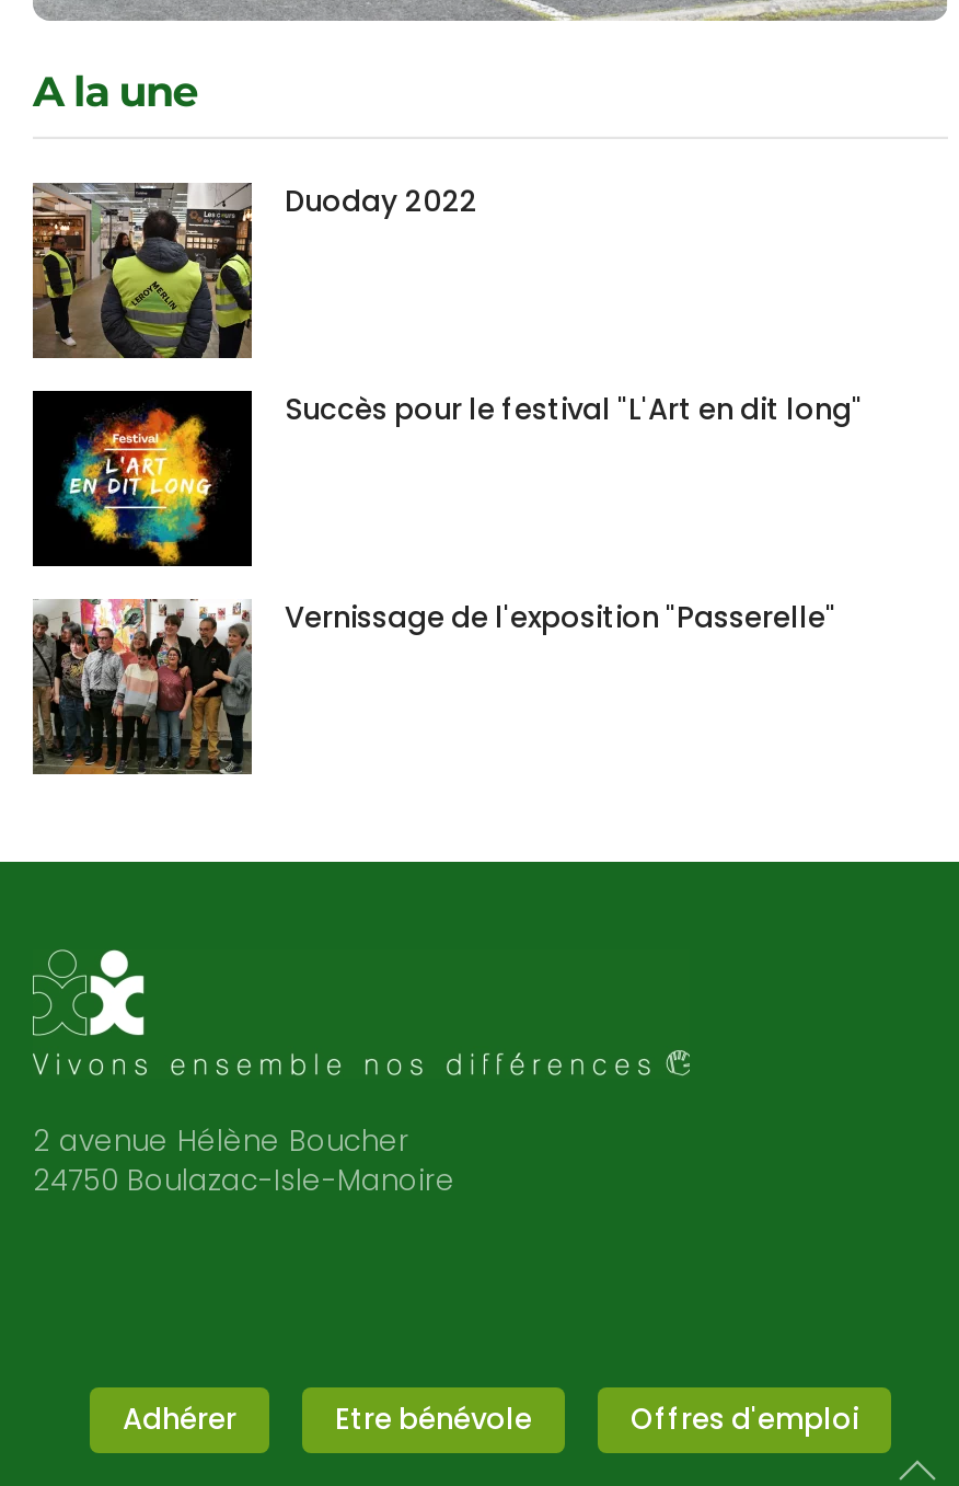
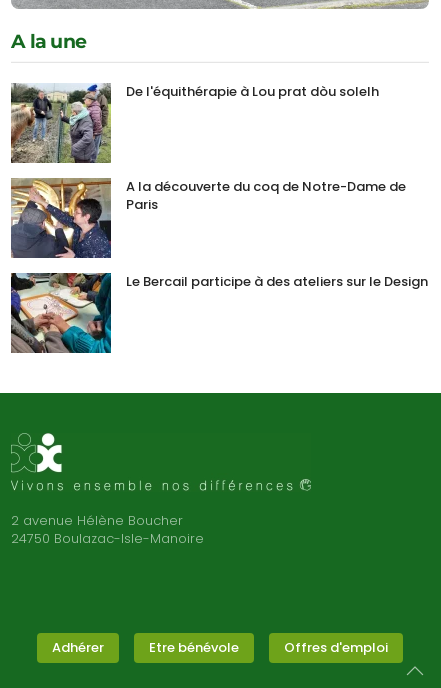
[33,181,477,359] [image] | Duoday 2022 -> [11,82,379,163] [image] | De l'équithérapie à Lou prat dòu solelh
[31,389,863,569] [image] | Succès pour le festival "L'Art en dit long" -> [10,177,406,259] [image] | A la découverte du coq de Notre-Dame de | Paris
[31,597,836,775] [image] | Vernissage de l'exposition "Passerelle" -> [10,272,428,354] [image] | Le Bercail participe à des ateliers sur le Design

